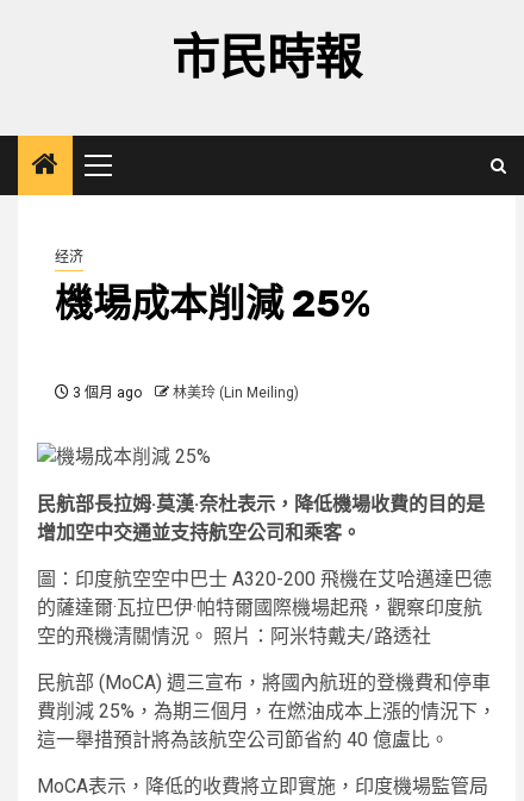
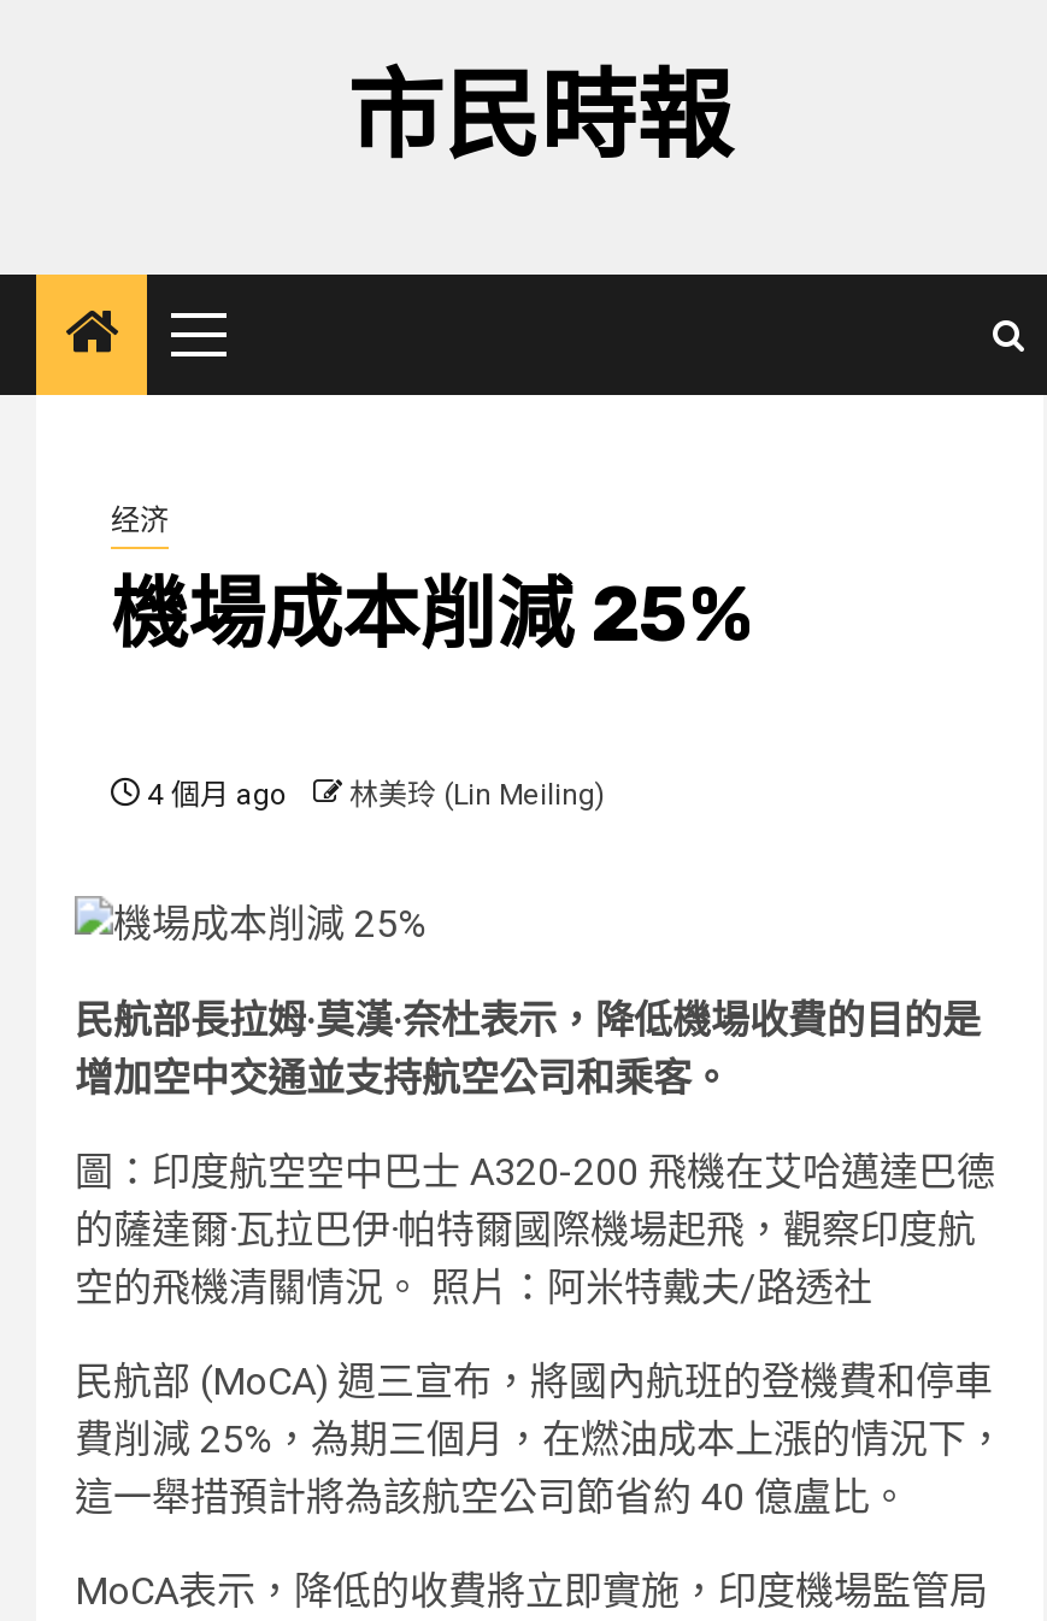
[69,384,299,401] 3 個月 ago 林美玲 (Lin Meiling) -> [140,778,605,812] 4 個月 ago 林美玲 (Lin Meiling)

